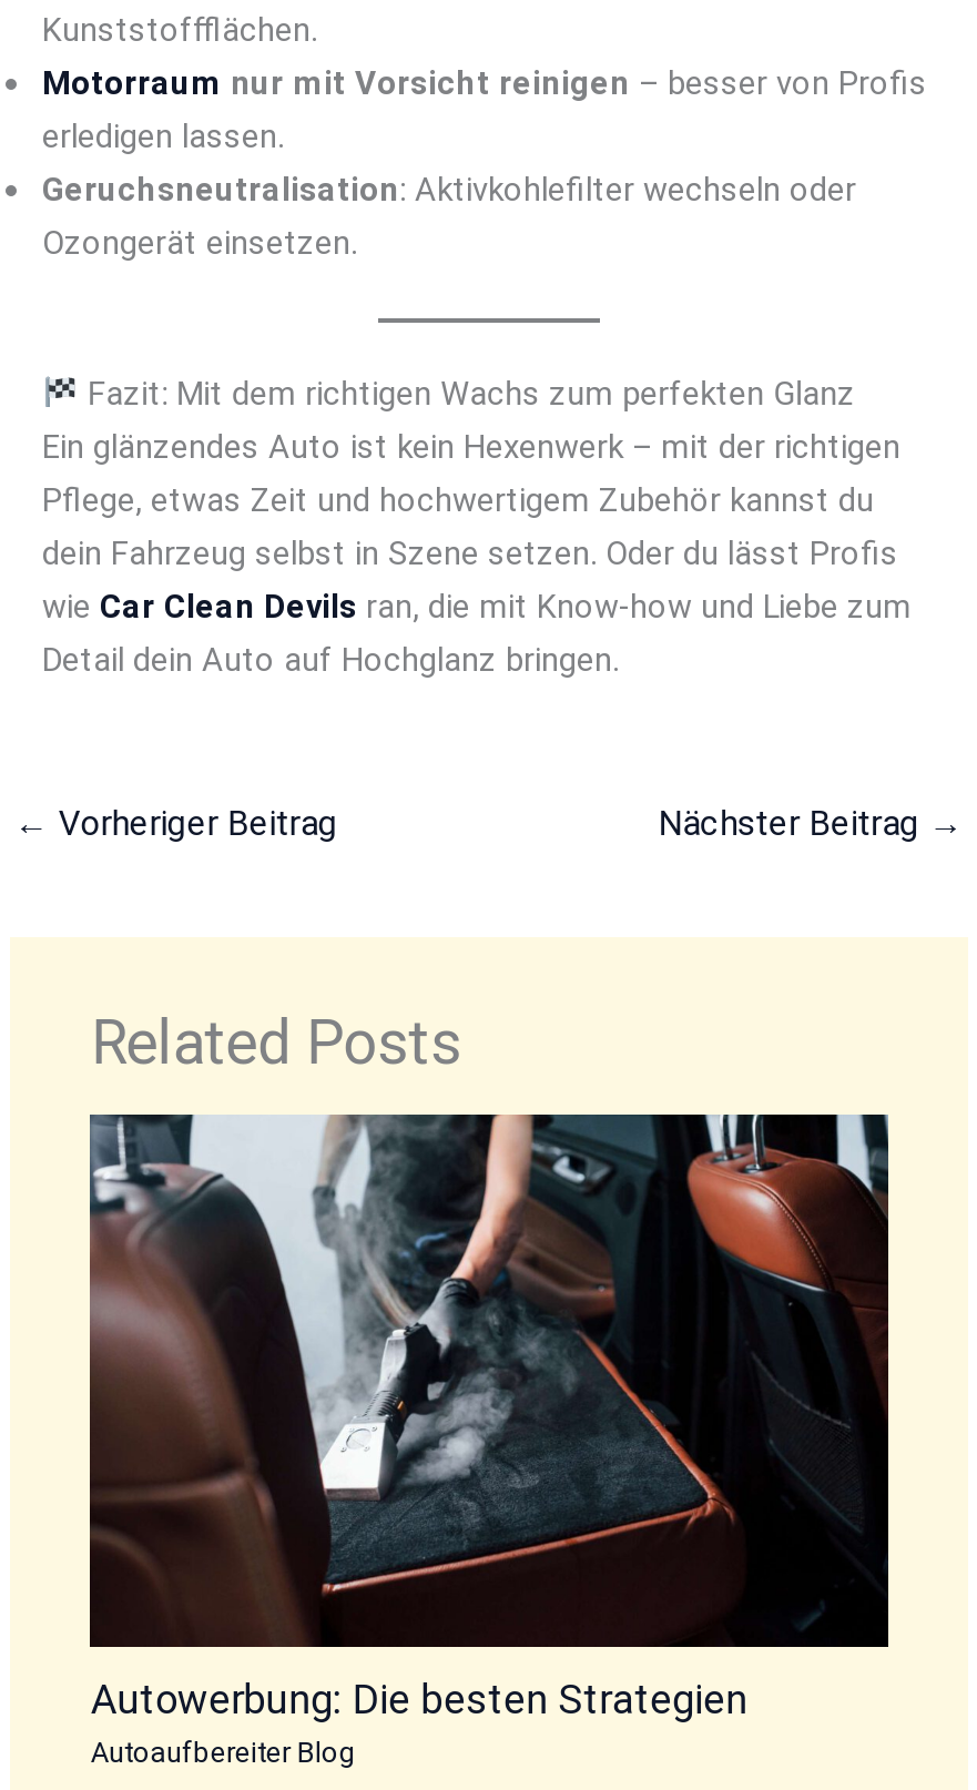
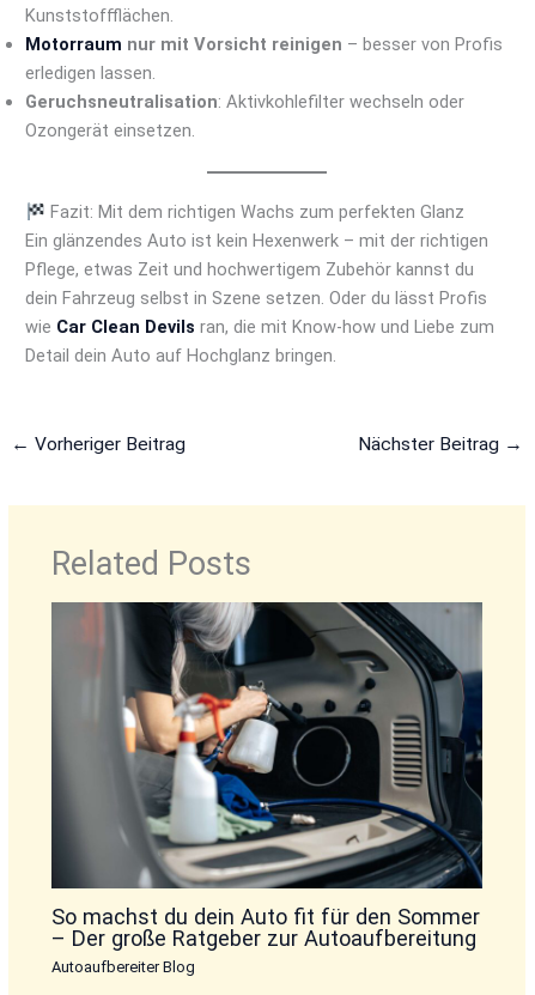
[90,1111,888,1722] [image] | Autowerbung: Die besten Strategien -> [51,601,482,951] [image] | So machst du dein Auto fit für den Sommer | – Der große Ratgeber zur Autoaufbereitung

